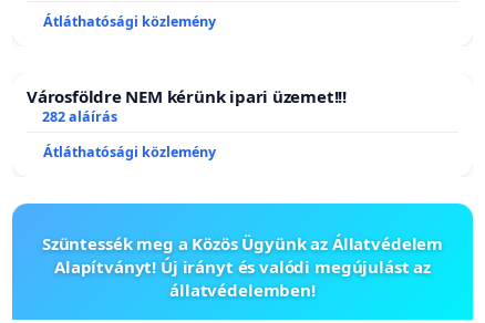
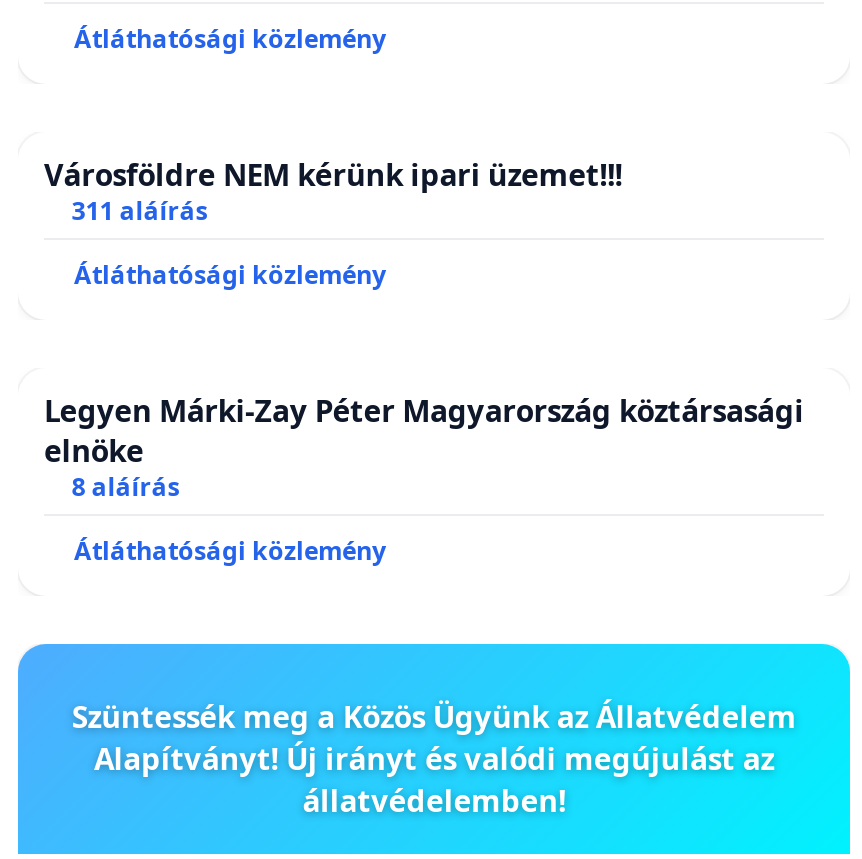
[42,108,117,126] 282 aláírás -> [44,195,804,505] 311 aláírás | Átláthatósági közlemény | Legyen Márki-Zay Péter Magyarország köztársasági | elnöke | 8 aláírás

